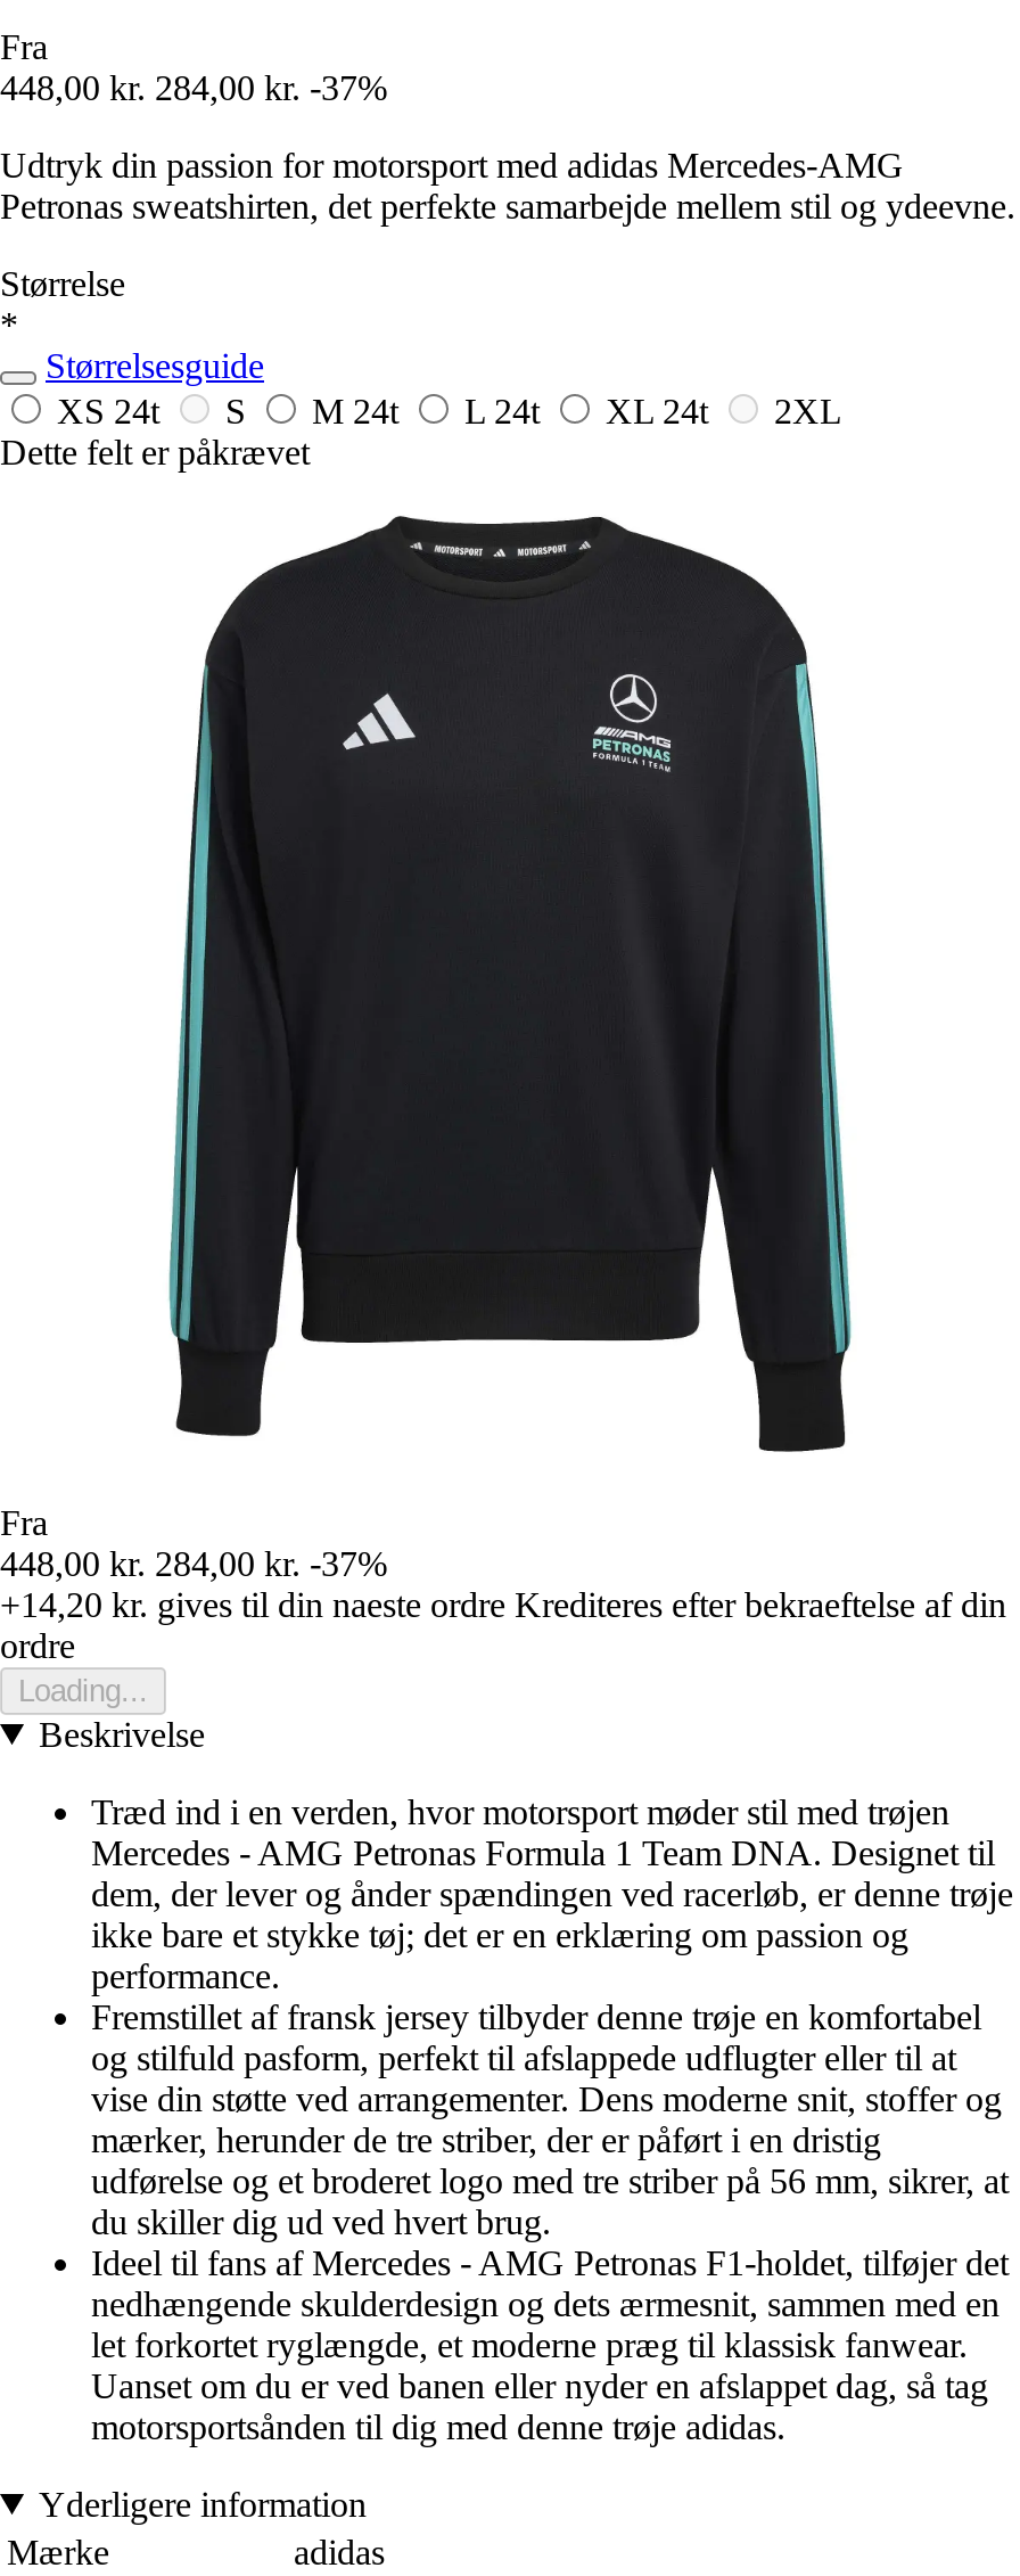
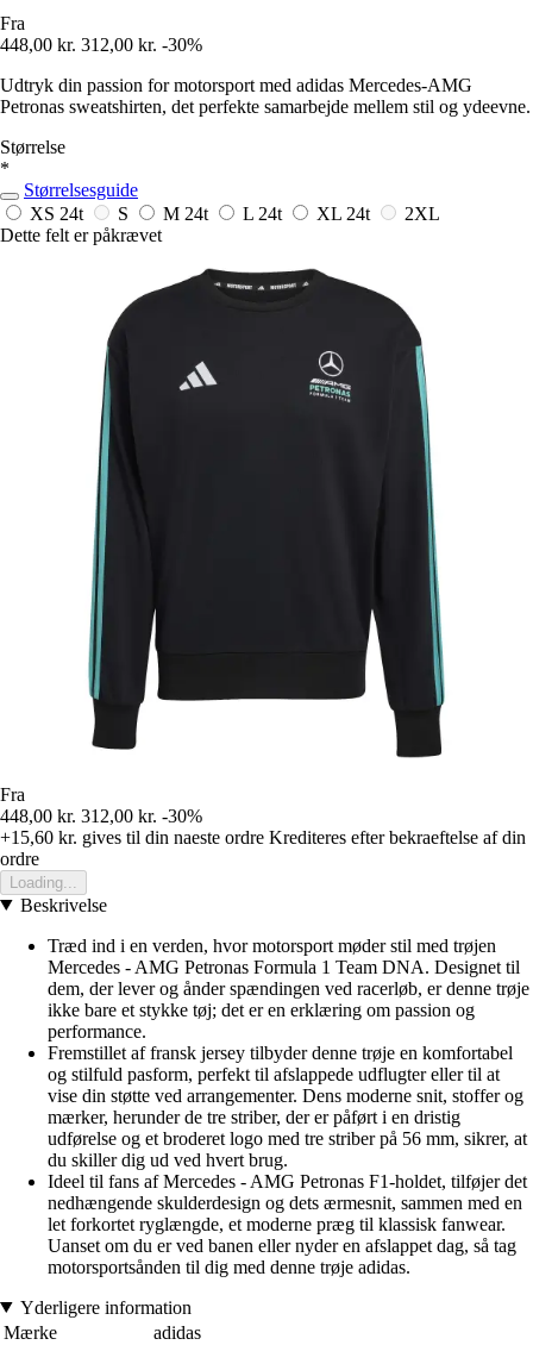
[0,68,387,107] 448,00 kr. 284,00 kr. -37% -> [0,34,202,55] 448,00 kr. 312,00 kr. -30%
[0,1544,387,1582] 448,00 kr. 284,00 kr. -37% -> [0,806,202,826] 448,00 kr. 312,00 kr. -30%
[0,1585,1006,1623] +14,20 kr. gives til din naeste ordre Krediteres efter bekraeftelse af din -> [0,827,526,847] +15,60 kr. gives til din naeste ordre Krediteres efter bekraeftelse af din

